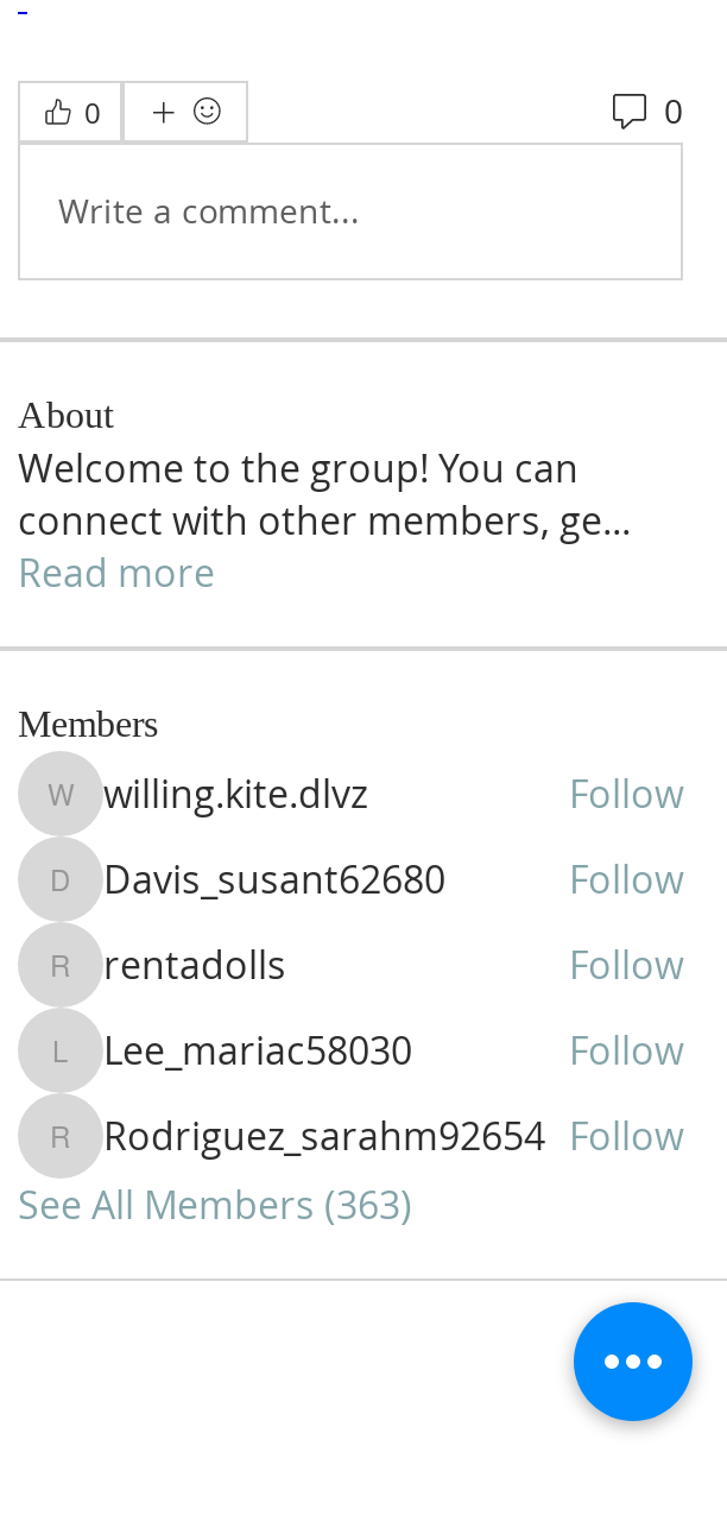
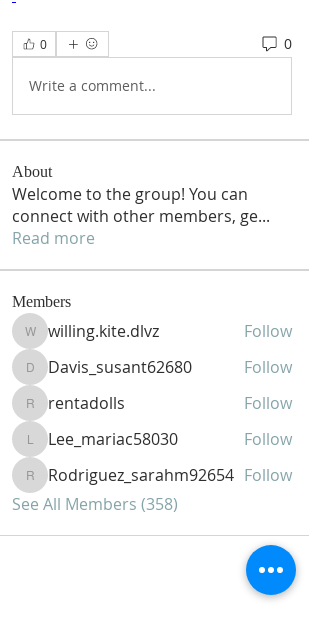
[18,1178,412,1230] See All Members (363) -> [12,493,178,515] See All Members (358)

